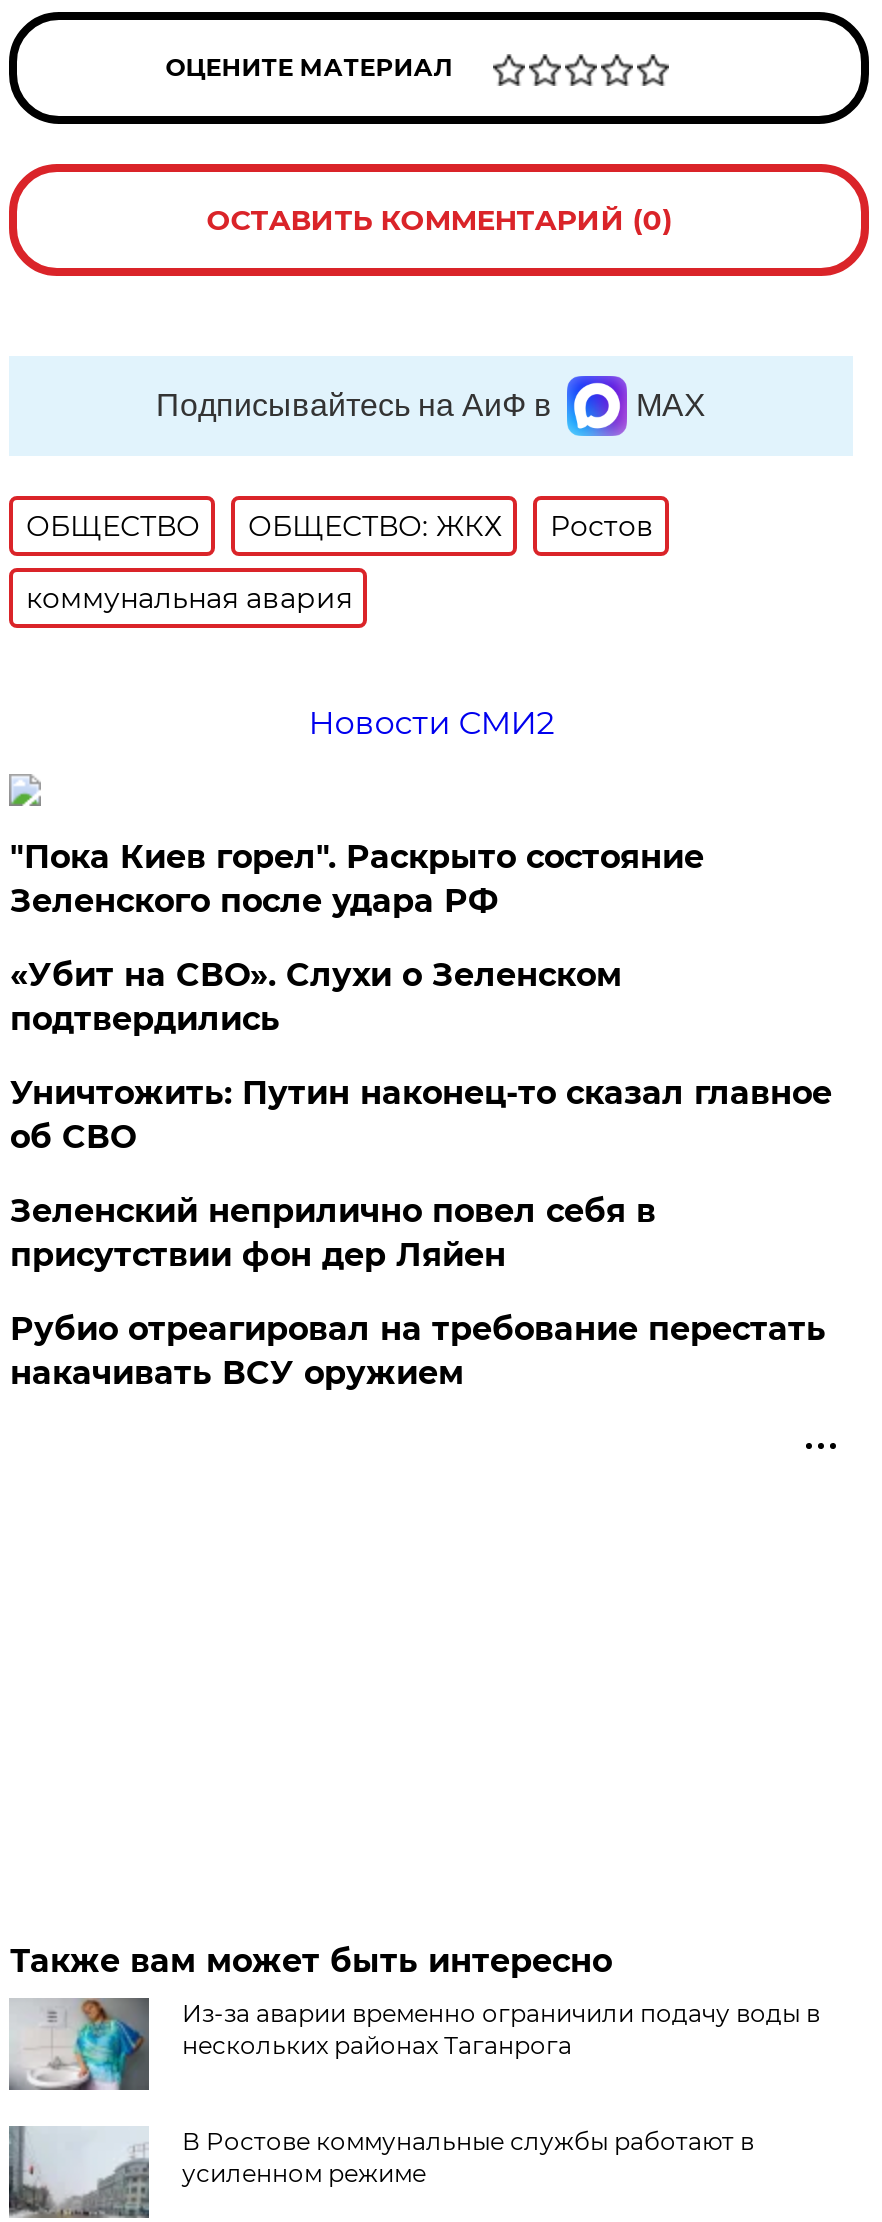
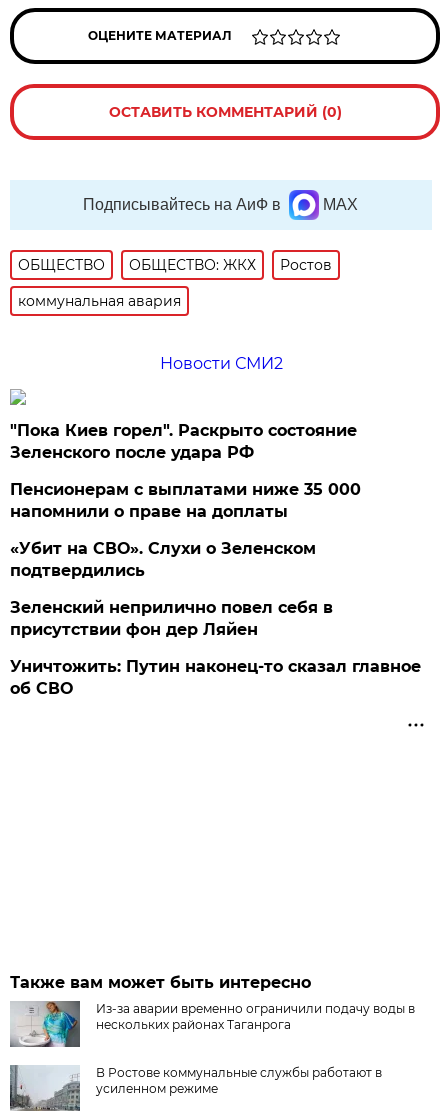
none -> [10,480,361,521] Пенсионерам с выплатами ниже 35 000 | напомнили о праве на доплаты
moved [10,956,622,1038] -> [10,539,316,580]: «Убит на СВО». Слухи о Зеленском | подтвердились
moved [10,1074,832,1156] -> [10,657,421,698]: Уничтожить: Путин наконец-то сказал главное | об СВО
[10,1310,826,1392] Рубио отреагировал на требование перестать | накачивать ВСУ оружием -> none

